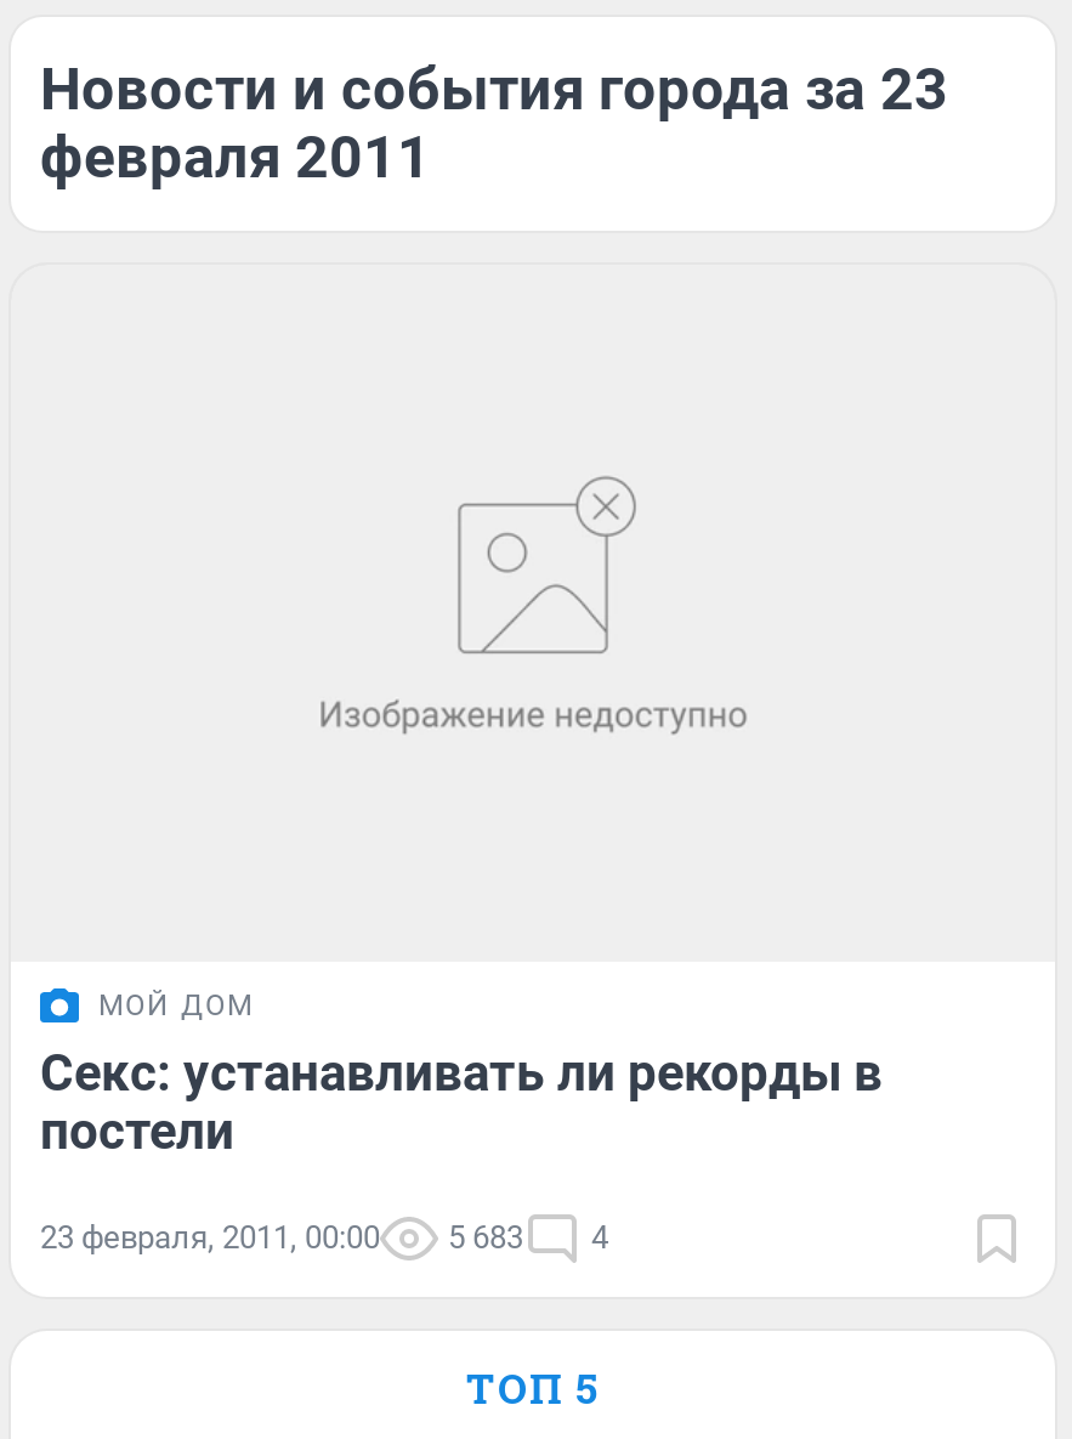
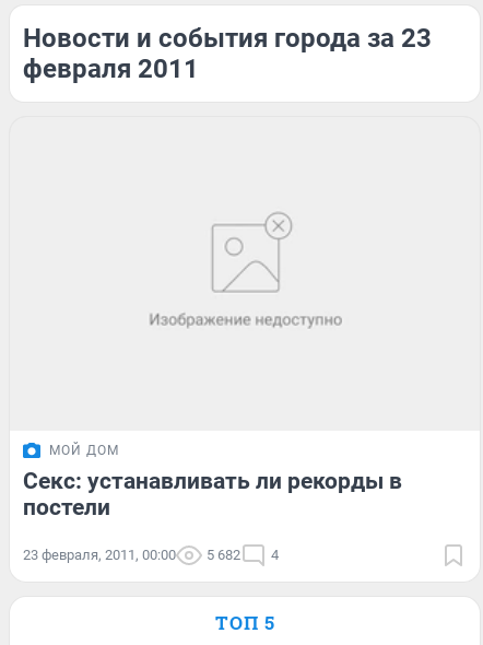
[40,1218,608,1255] 23 февраля, 2011, 00:00 5 683 4 -> [23,546,279,563] 23 февраля, 2011, 00:00 5 682 4

